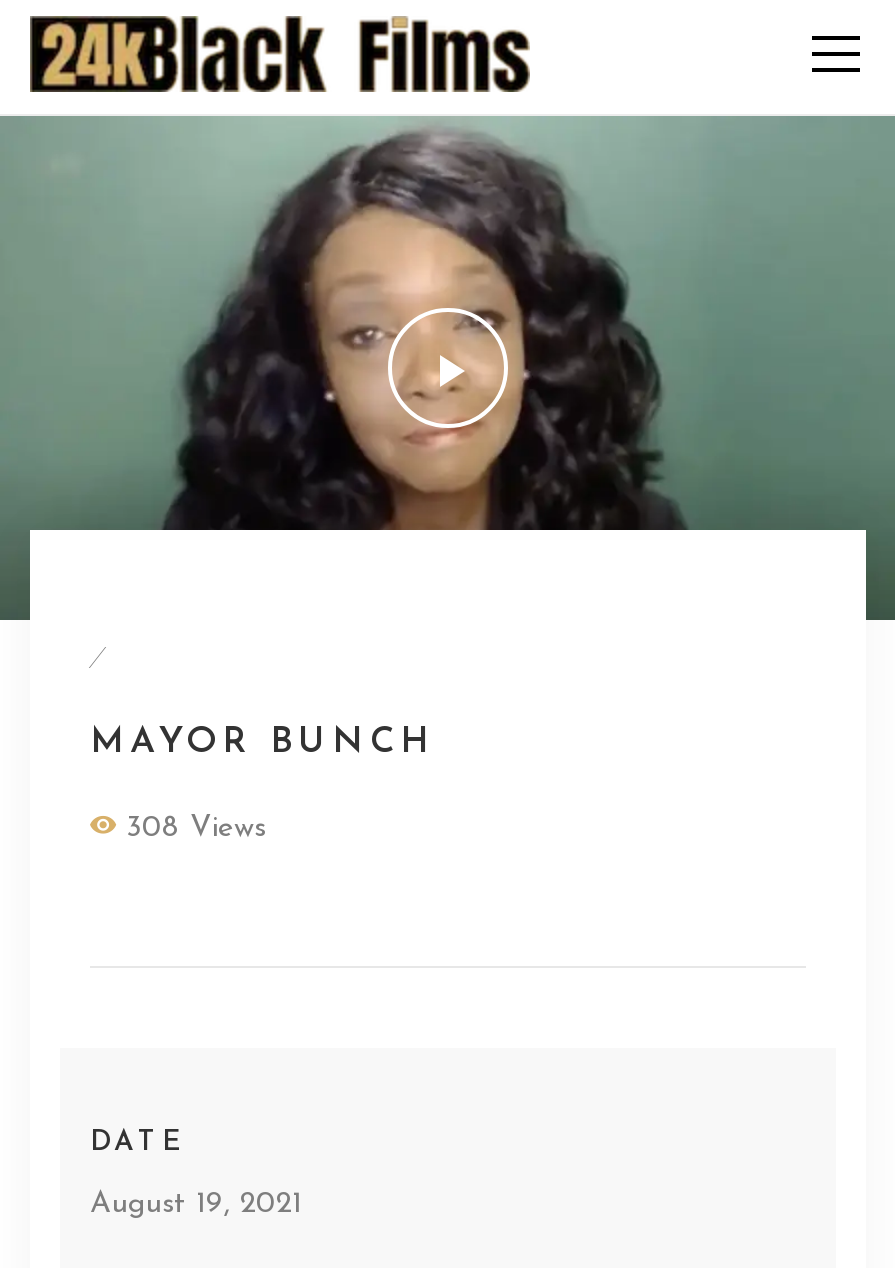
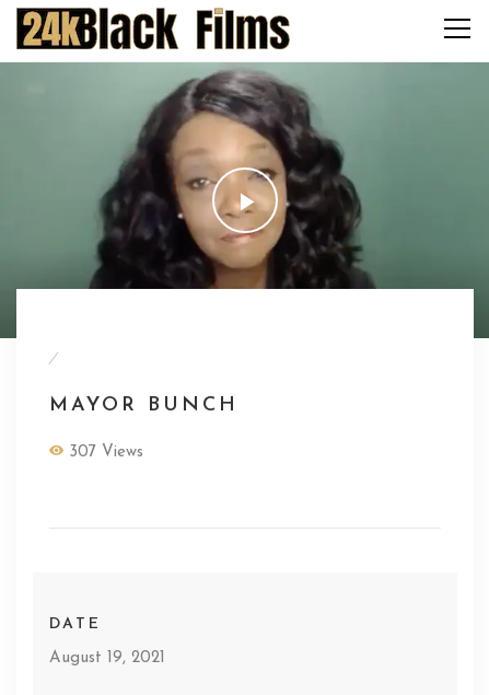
[126,814,266,844] 308 Views -> [69,445,143,461] 307 Views

